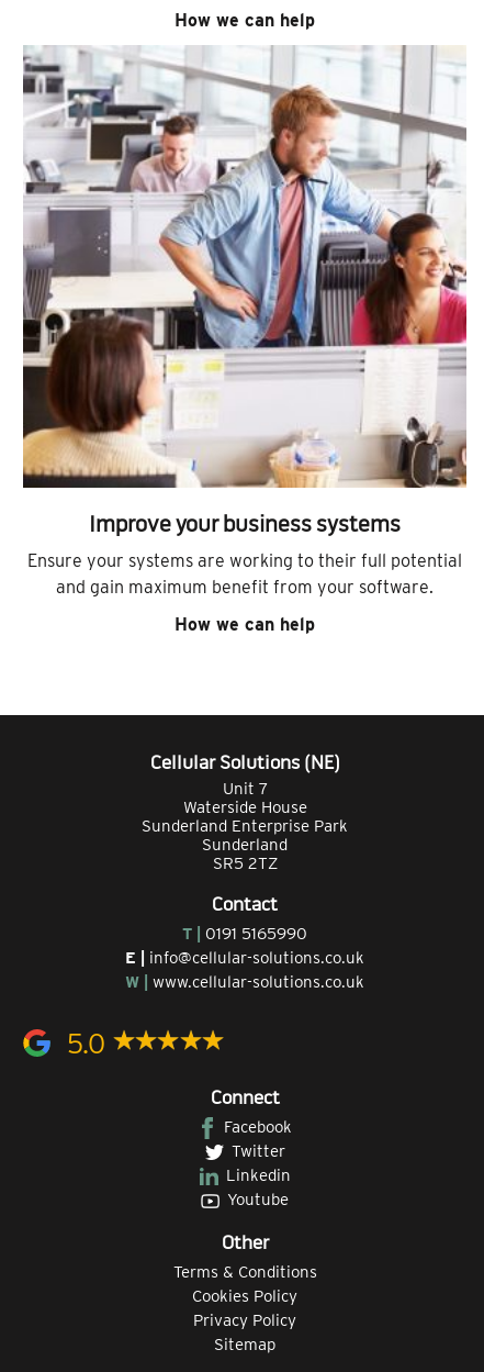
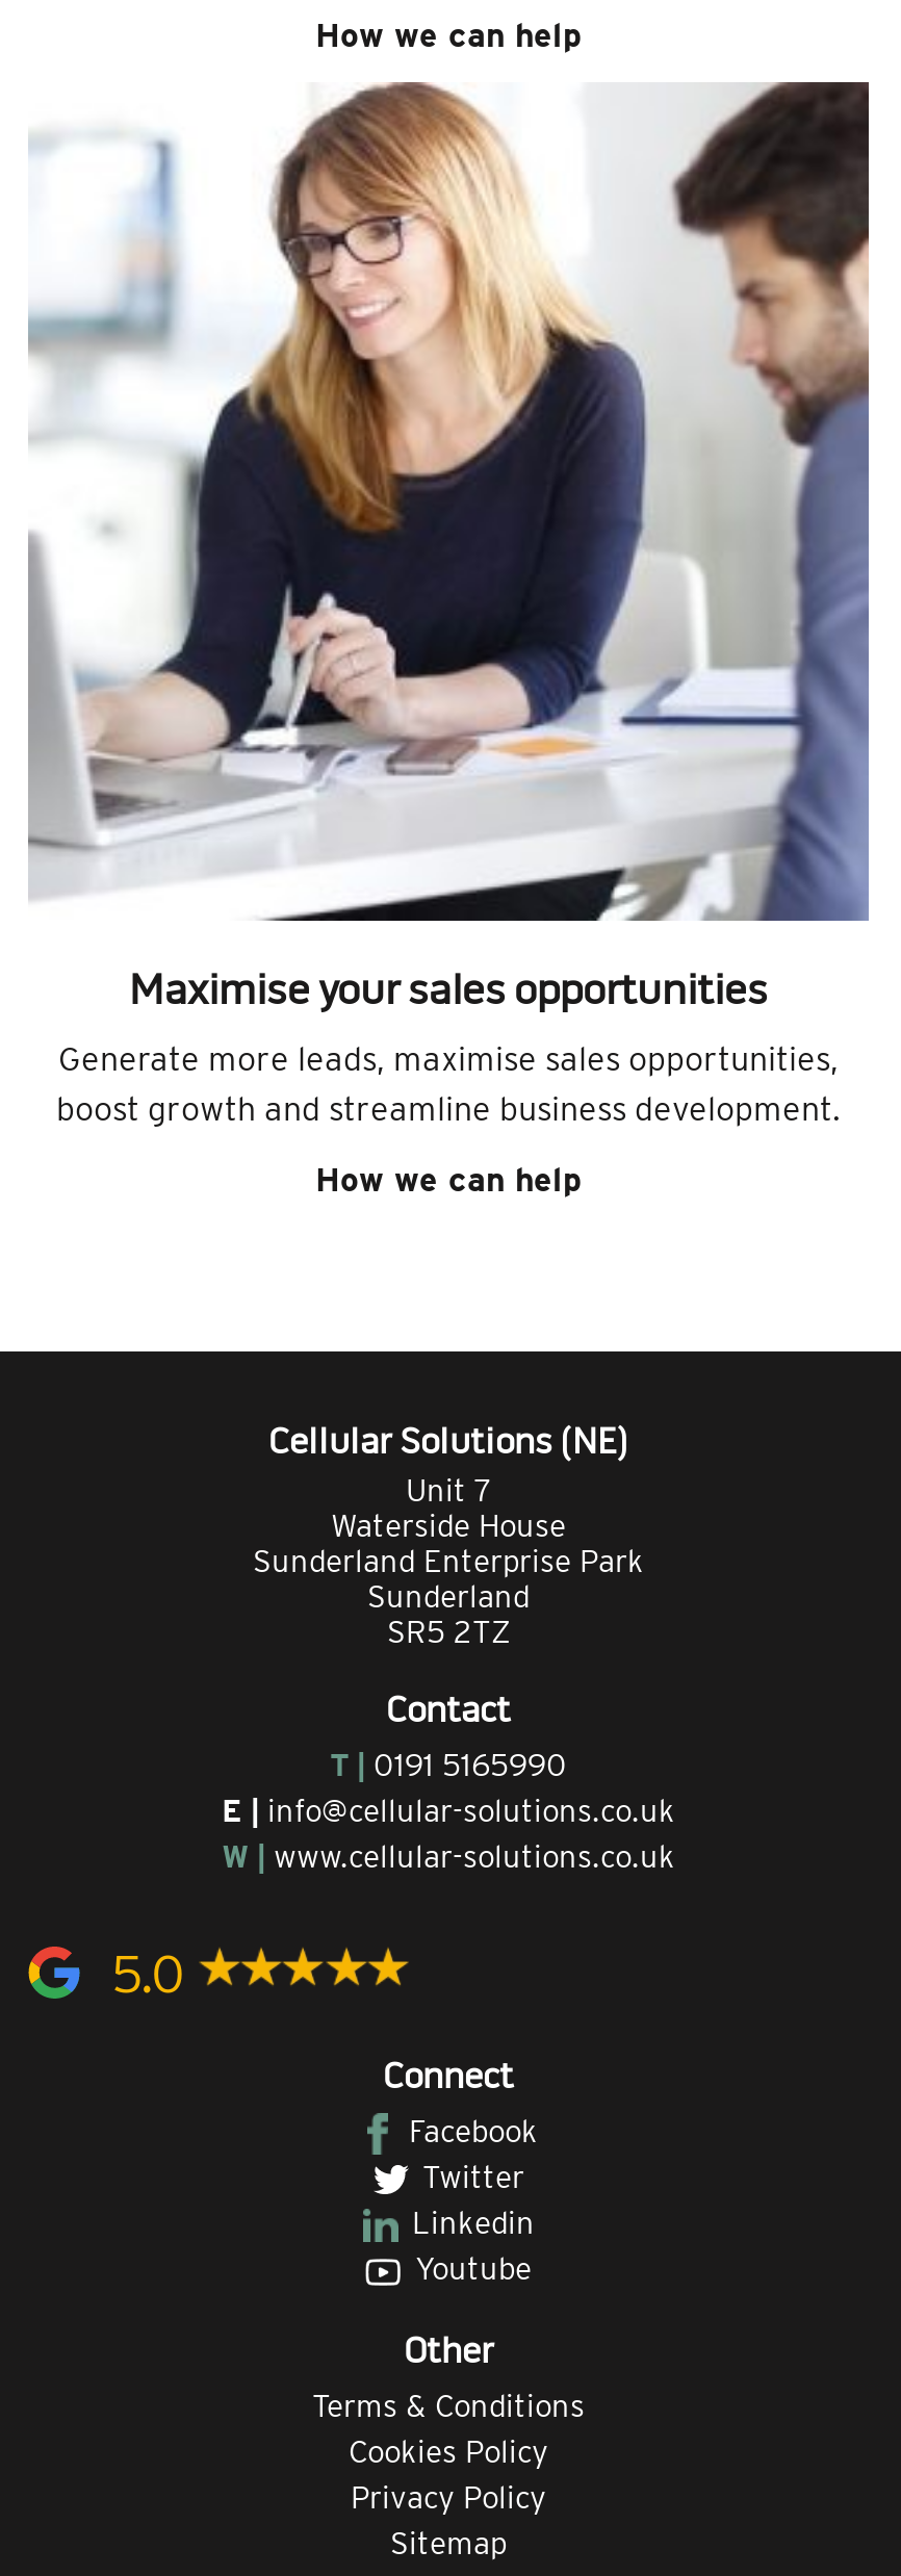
[22,45,468,537] [image] | Improve your business systems -> [26,80,871,1015] [image] | Maximise your sales opportunities
[27,551,462,598] Ensure your systems are working to their full potential | and gain maximum benefit from your software. -> [56,1040,841,1129] Generate more leads, maximise sales opportunities, | boost growth and streamline business development.

